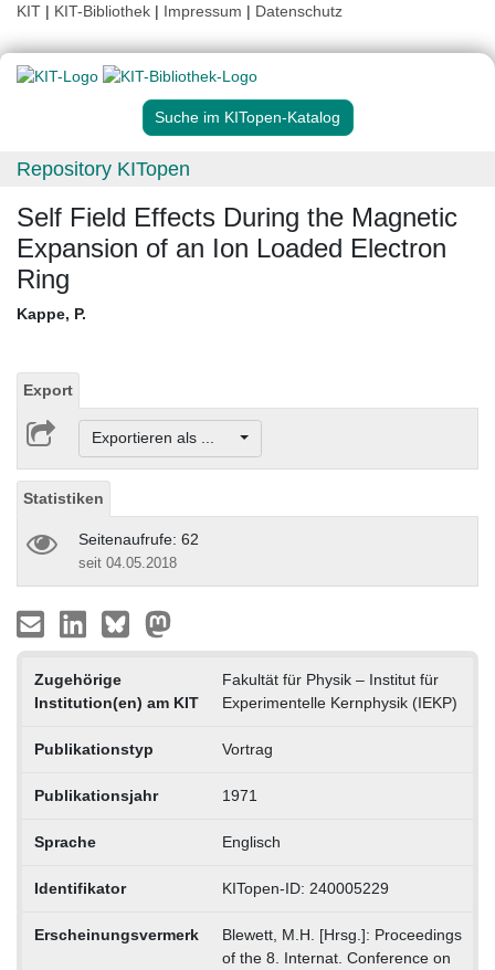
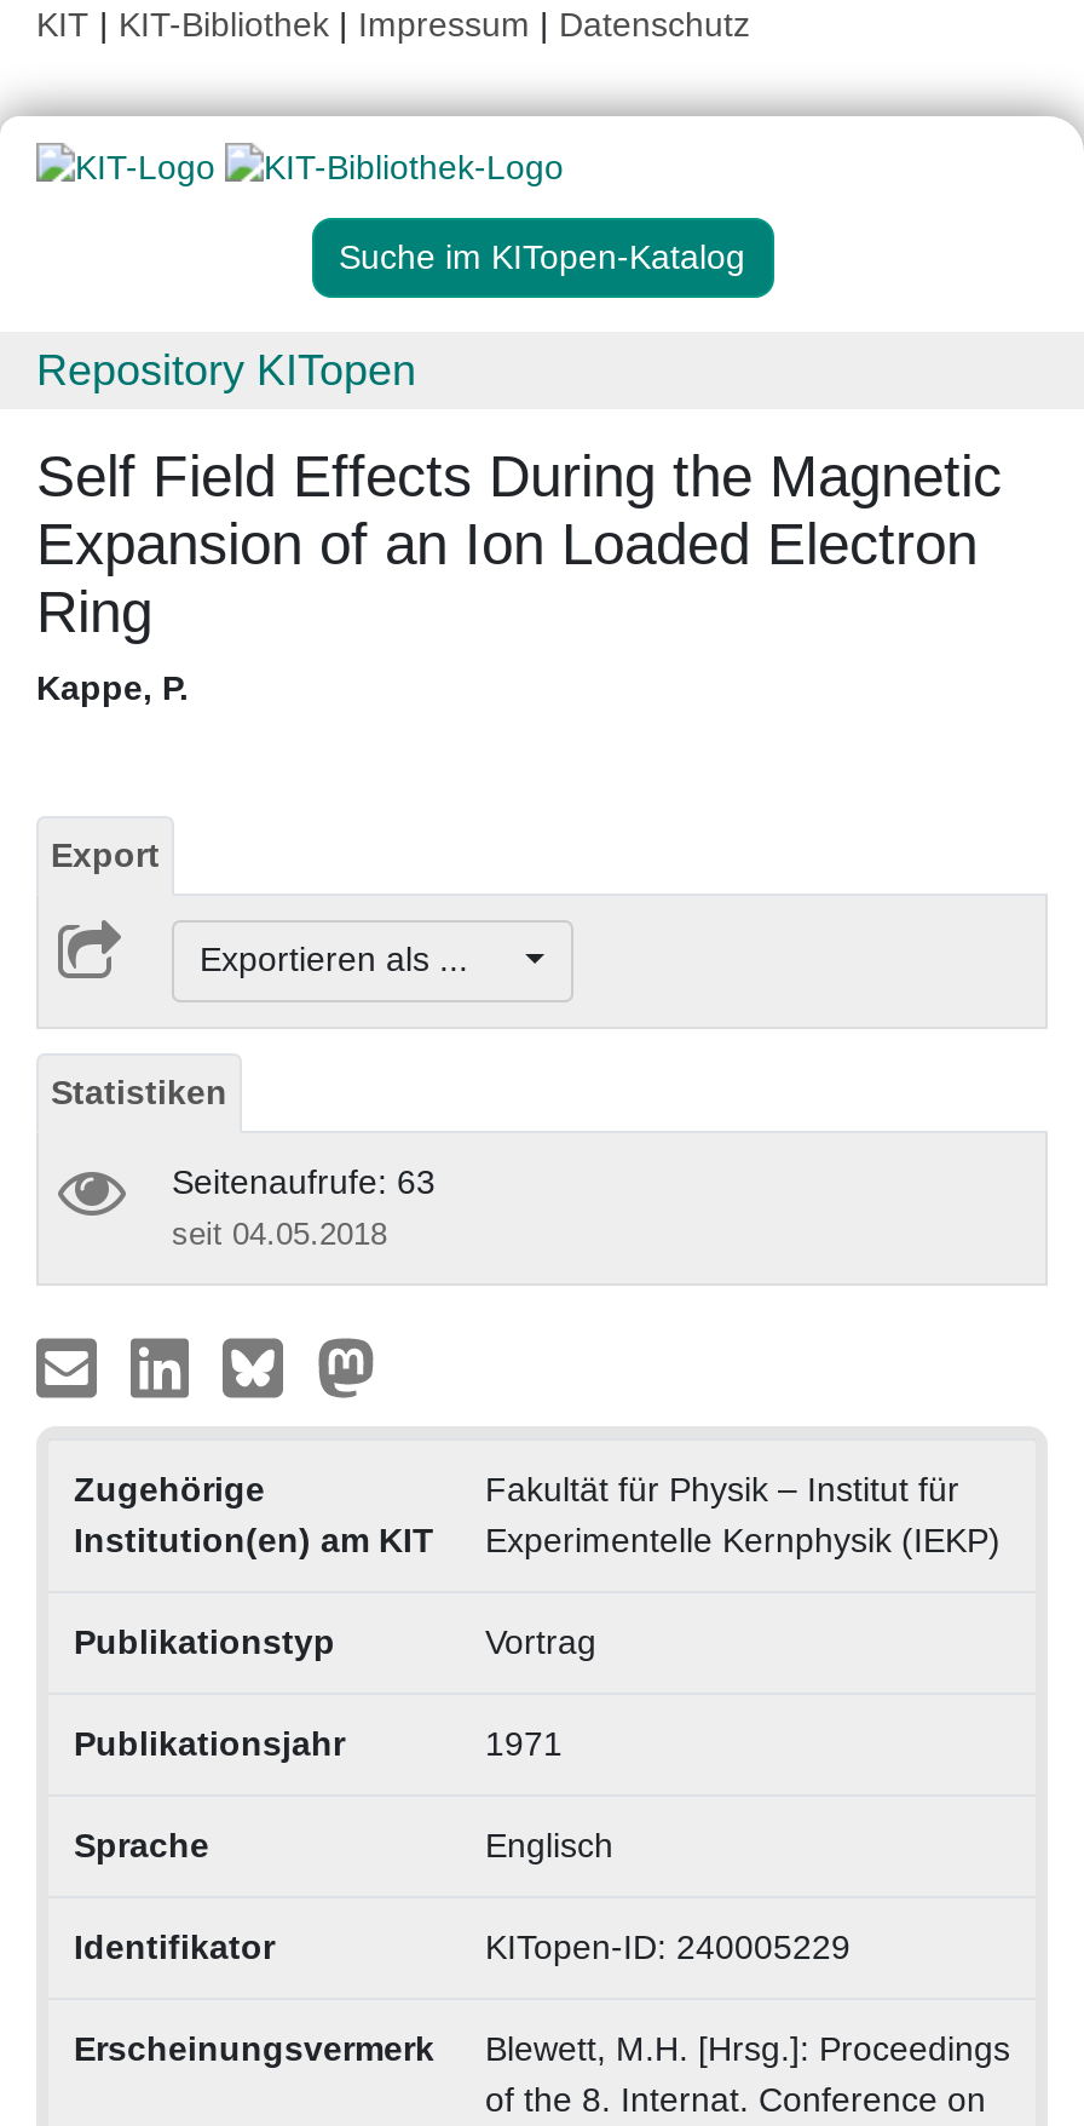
[78,530,199,547] Seitenaufrufe: 62 -> [172,1161,436,1200] Seitenaufrufe: 63

